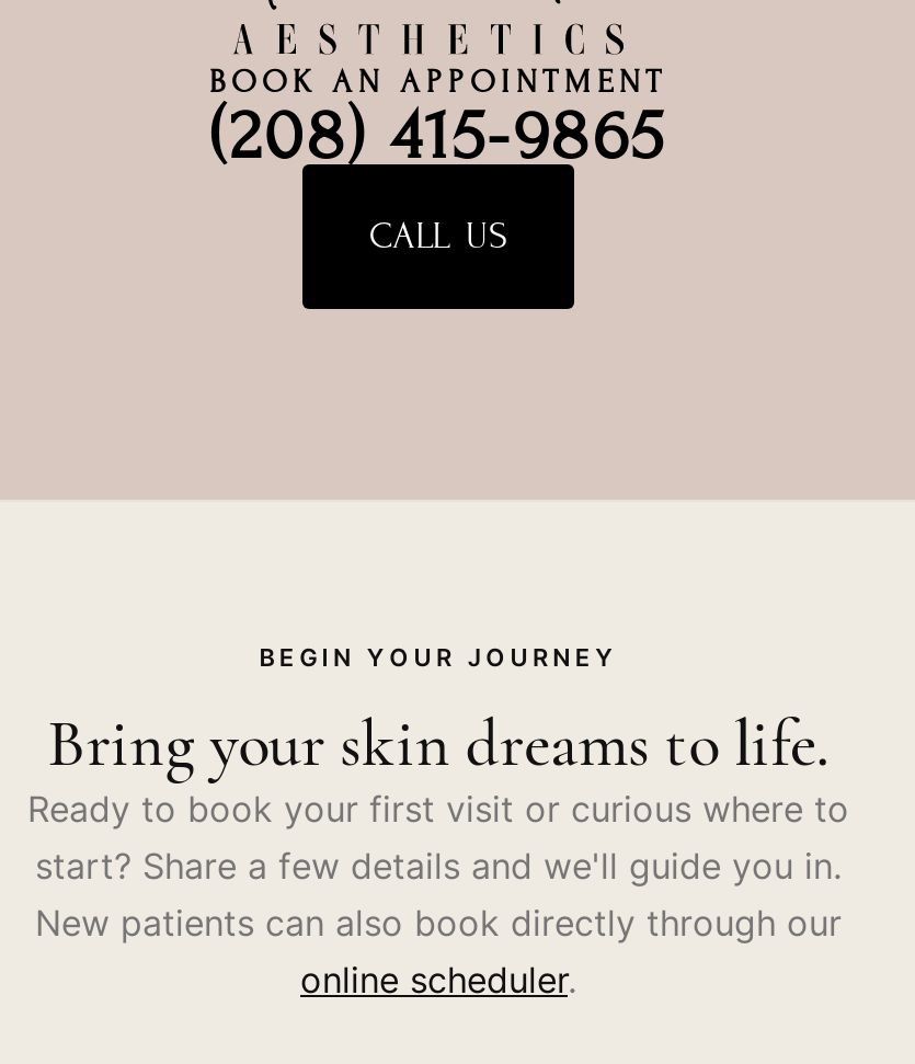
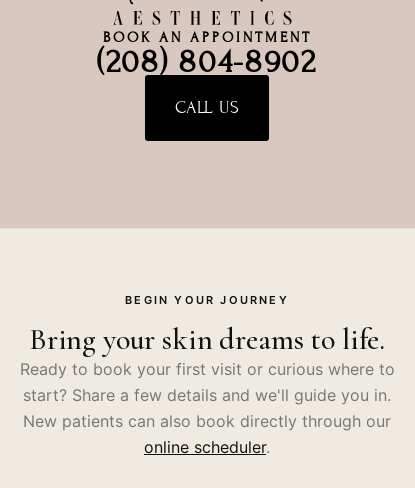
[211,94,666,178] (208) 415-9865 -> [97,43,317,81] (208) 804-8902

